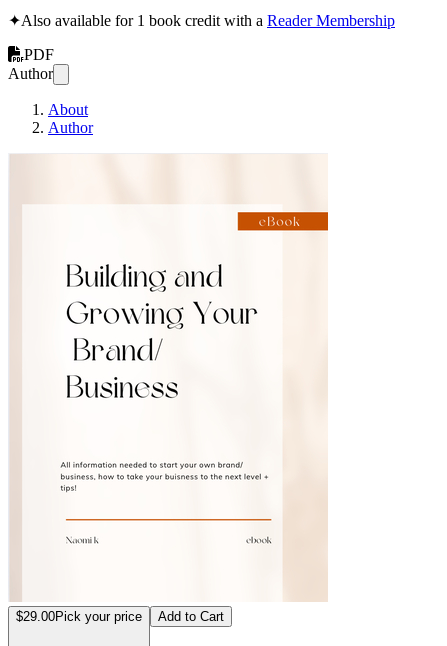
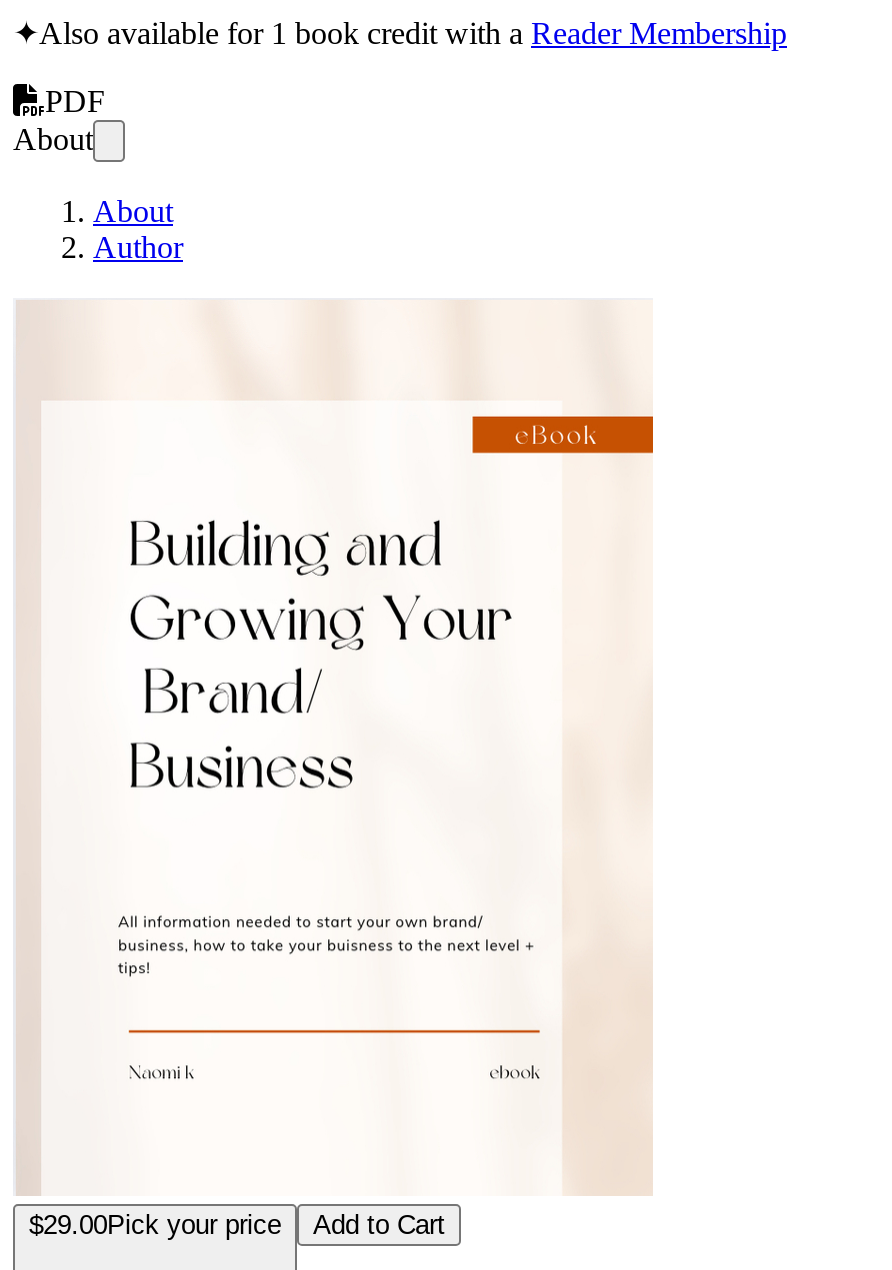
[8,65,53,82] Author -> [13,122,93,156] About

